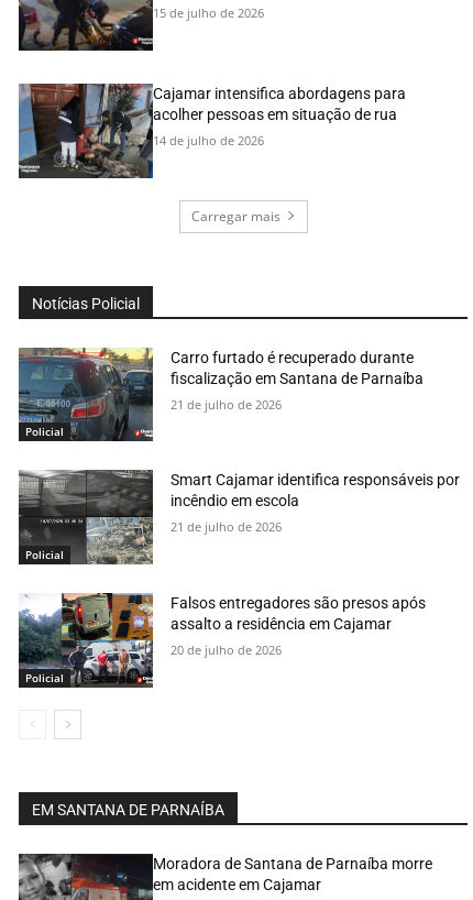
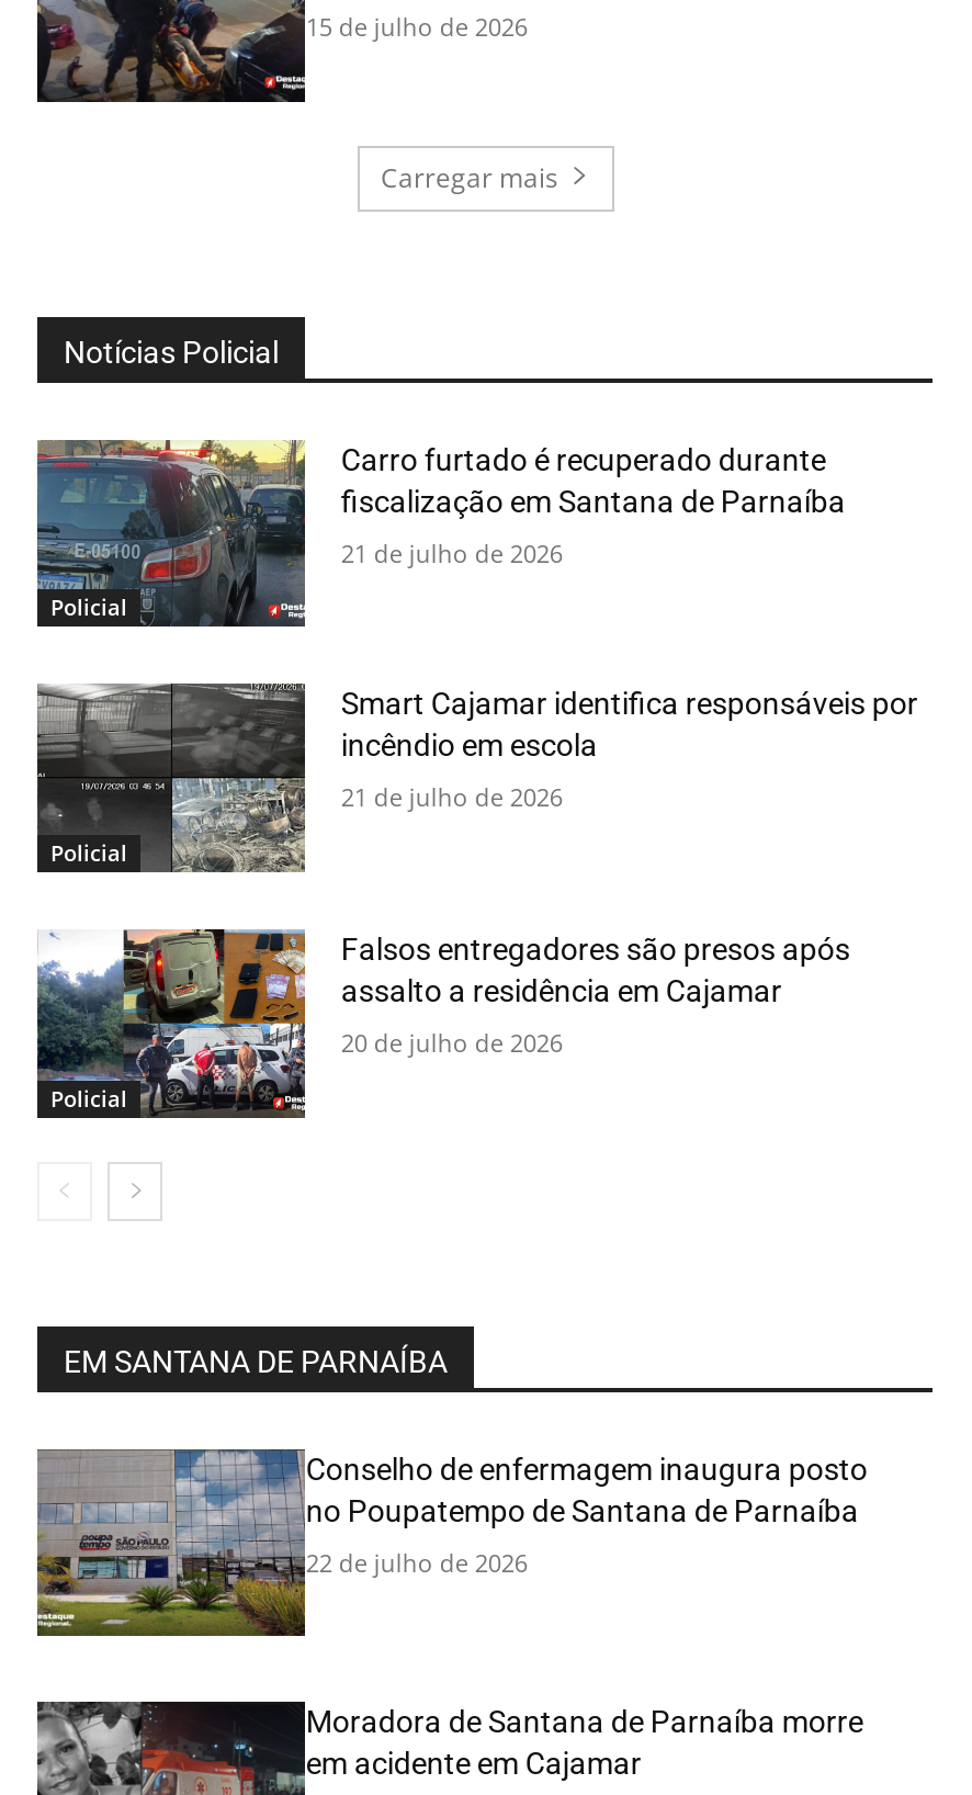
[18,83,406,178] [image] | Cajamar intensifica abordagens para | acolher pessoas em situação de rua | 14 de julho de 2026 -> none
moved [16,206,460,818] -> [33,158,918,1378]: [image] | Carregar mais | Notícias Policial | ... | 20 de julho de 2026 | EM SANTANA DE PARNAÍBA
none -> [35,1448,868,1646] [image] | Conselho de enfermagem inaugura posto | no Poupatempo de Santana de Parnaíba | 22 de julho de 2026

